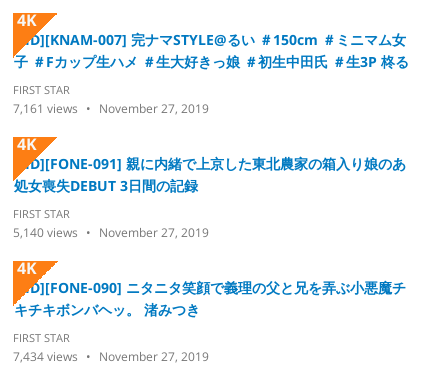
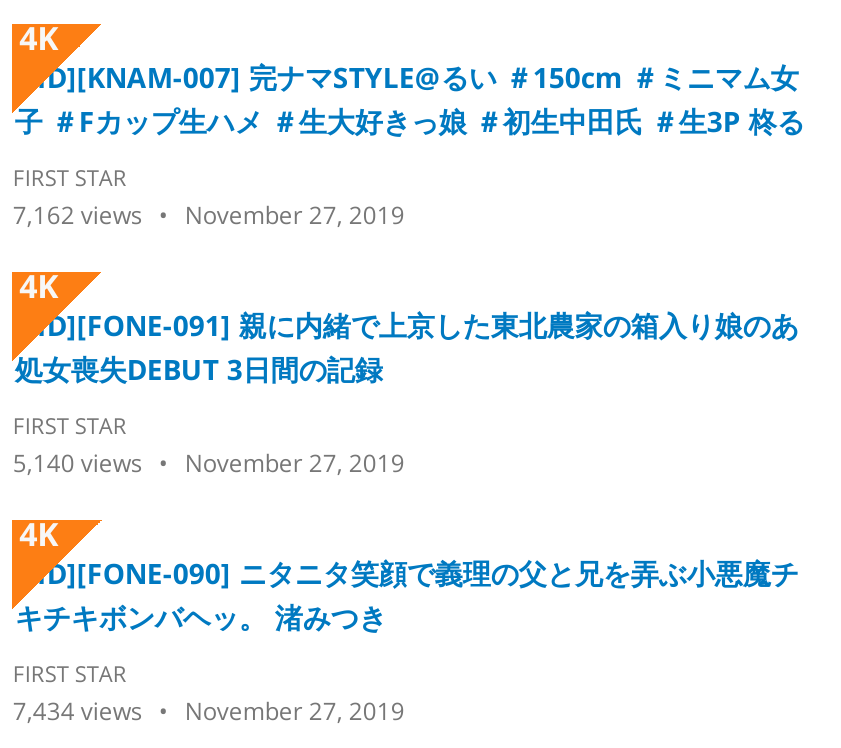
[13,100,209,117] 7,161 views November 27, 2019 -> [13,198,405,232] 7,162 views November 27, 2019

